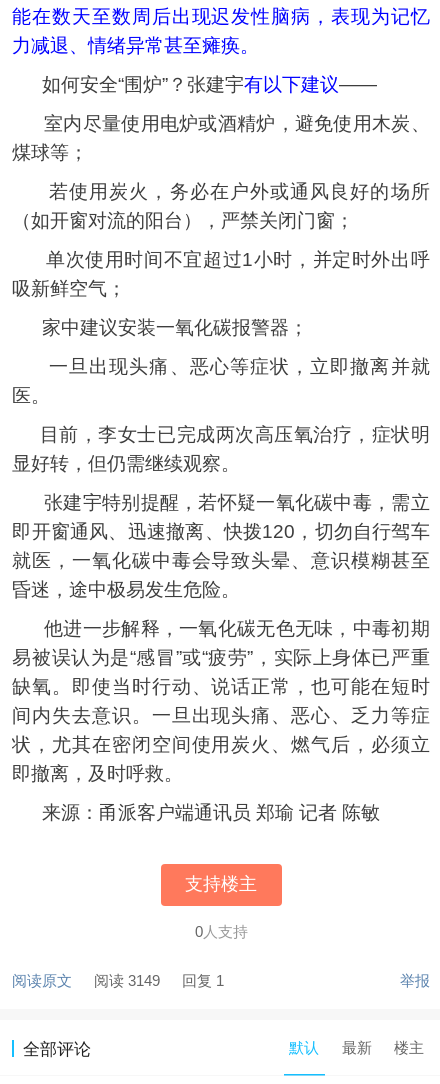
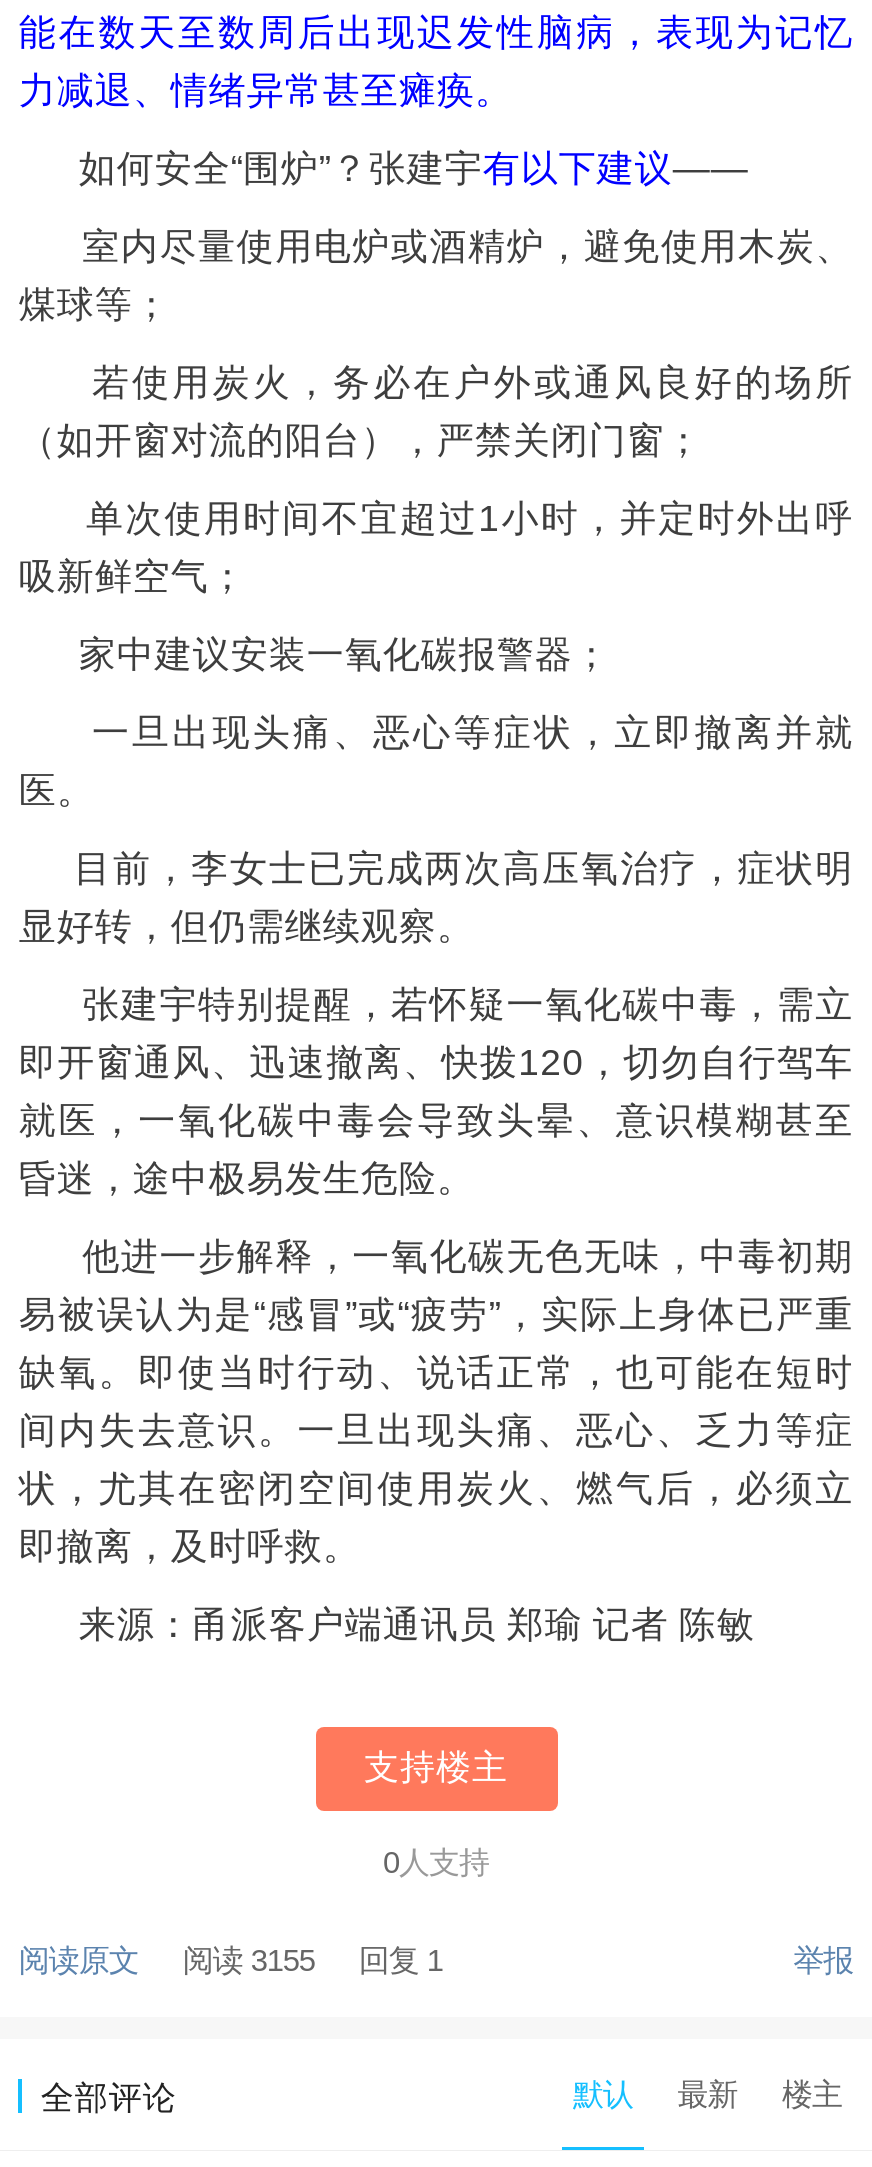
[12,972,224,989] 阅读原文 阅读 3149 回复 1 -> [19,1942,443,1976] 阅读原文 阅读 3155 回复 1

